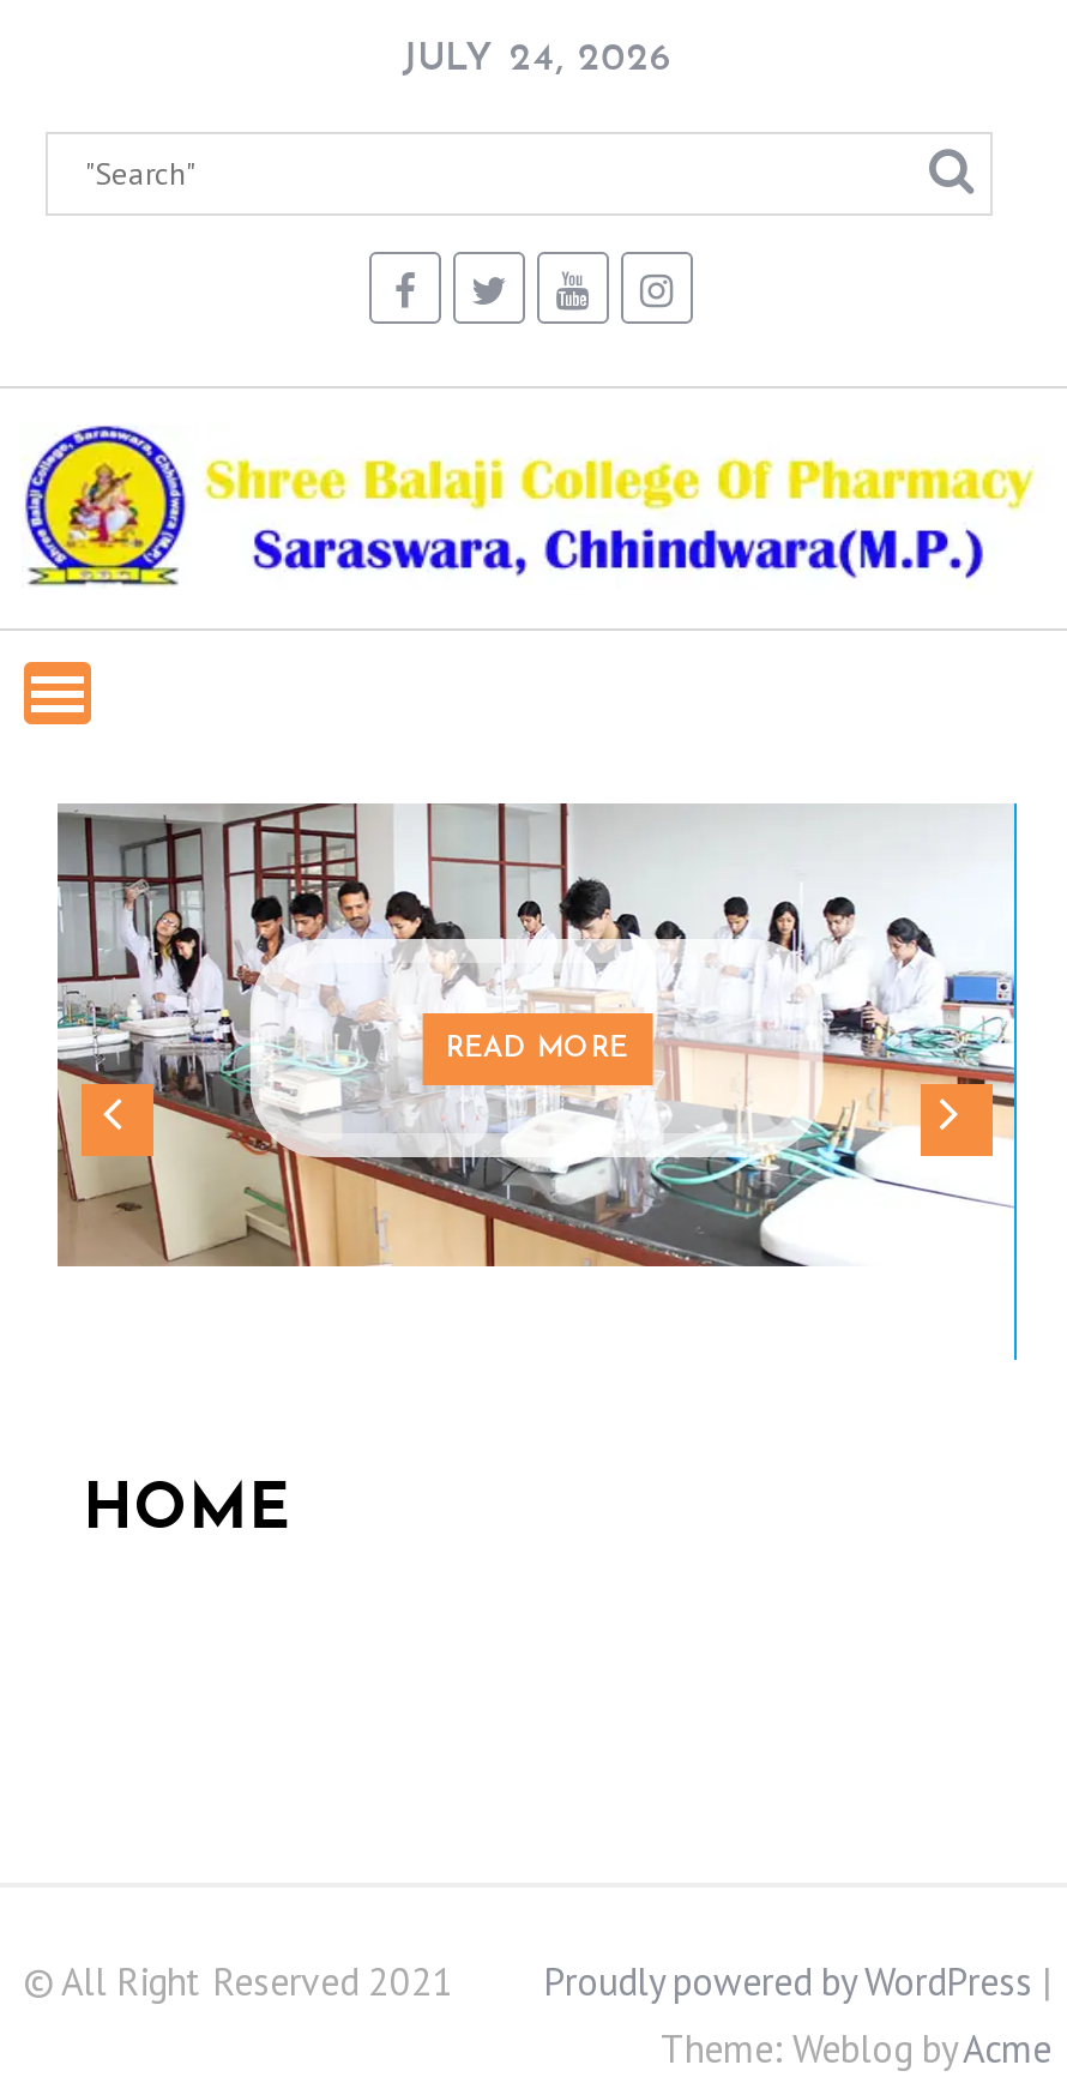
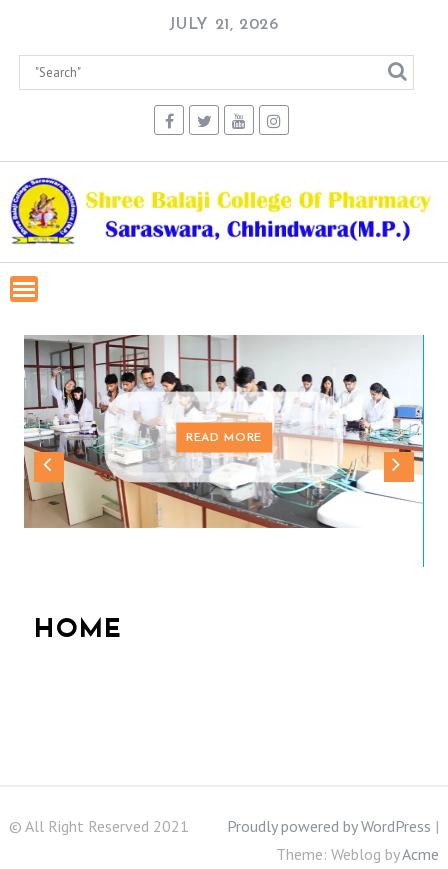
[401,41,673,79] JULY 24, 2026 -> [169,17,279,33] JULY 21, 2026

